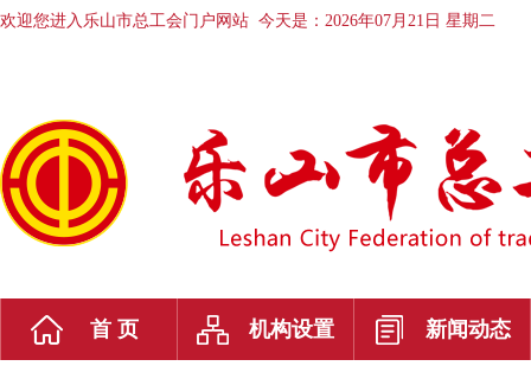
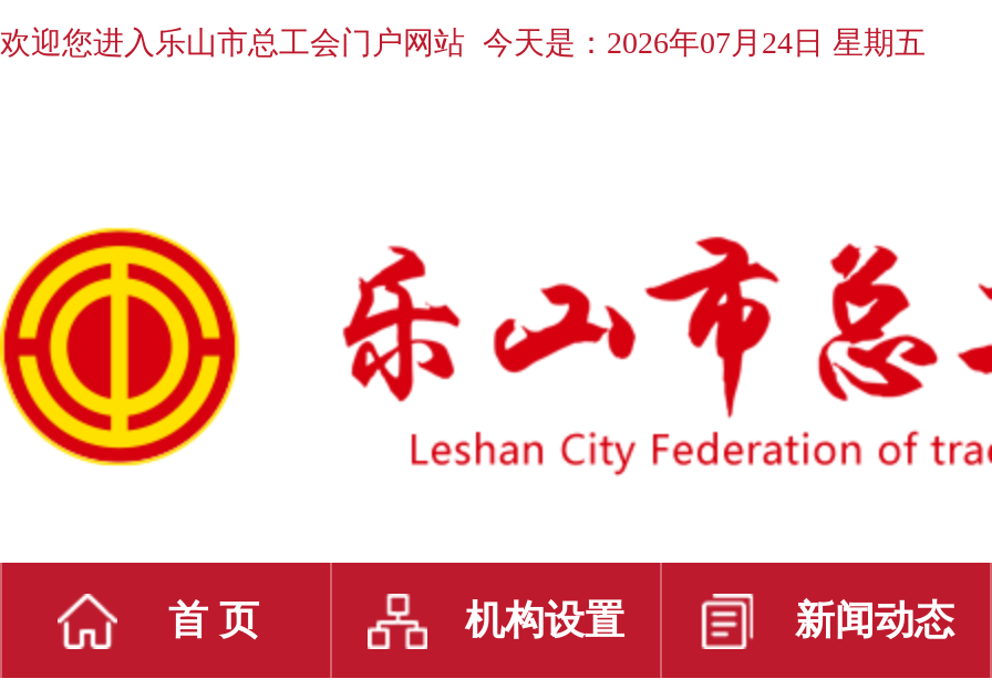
[0,12,495,30] 欢迎您进入乐山市总工会门户网站 今天是：2026年07月21日 星期二 -> [0,27,926,60] 欢迎您进入乐山市总工会门户网站 今天是：2026年07月24日 星期五

